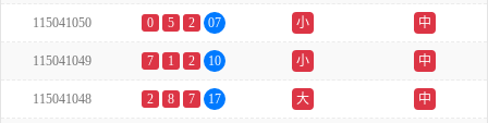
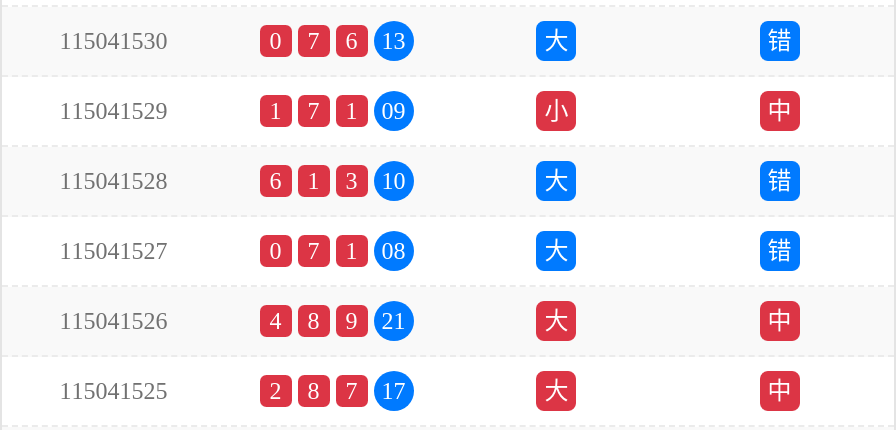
[32,15,91,30] 115041050 -> [60,27,168,55] 115041530
[168,15,221,30] 5 | 2 | 07 -> [60,27,792,125] 7 | 6 | 13 | 大 | 错 | 115041529 | 1 | 7 | 1 | 09
[32,53,91,69] 115041049 -> [60,167,792,265] 115041528 | 6 | 1 | 3 | 10 | 大 | 错 | 115041527 | 0
[188,53,310,69] 2 | 10 | 小 -> [60,237,792,335] 08 | 大 | 错 | 115041526 | 4 | 8 | 9 | 21 | 大
[32,91,91,107] 115041048 -> [60,377,168,405] 115041525

